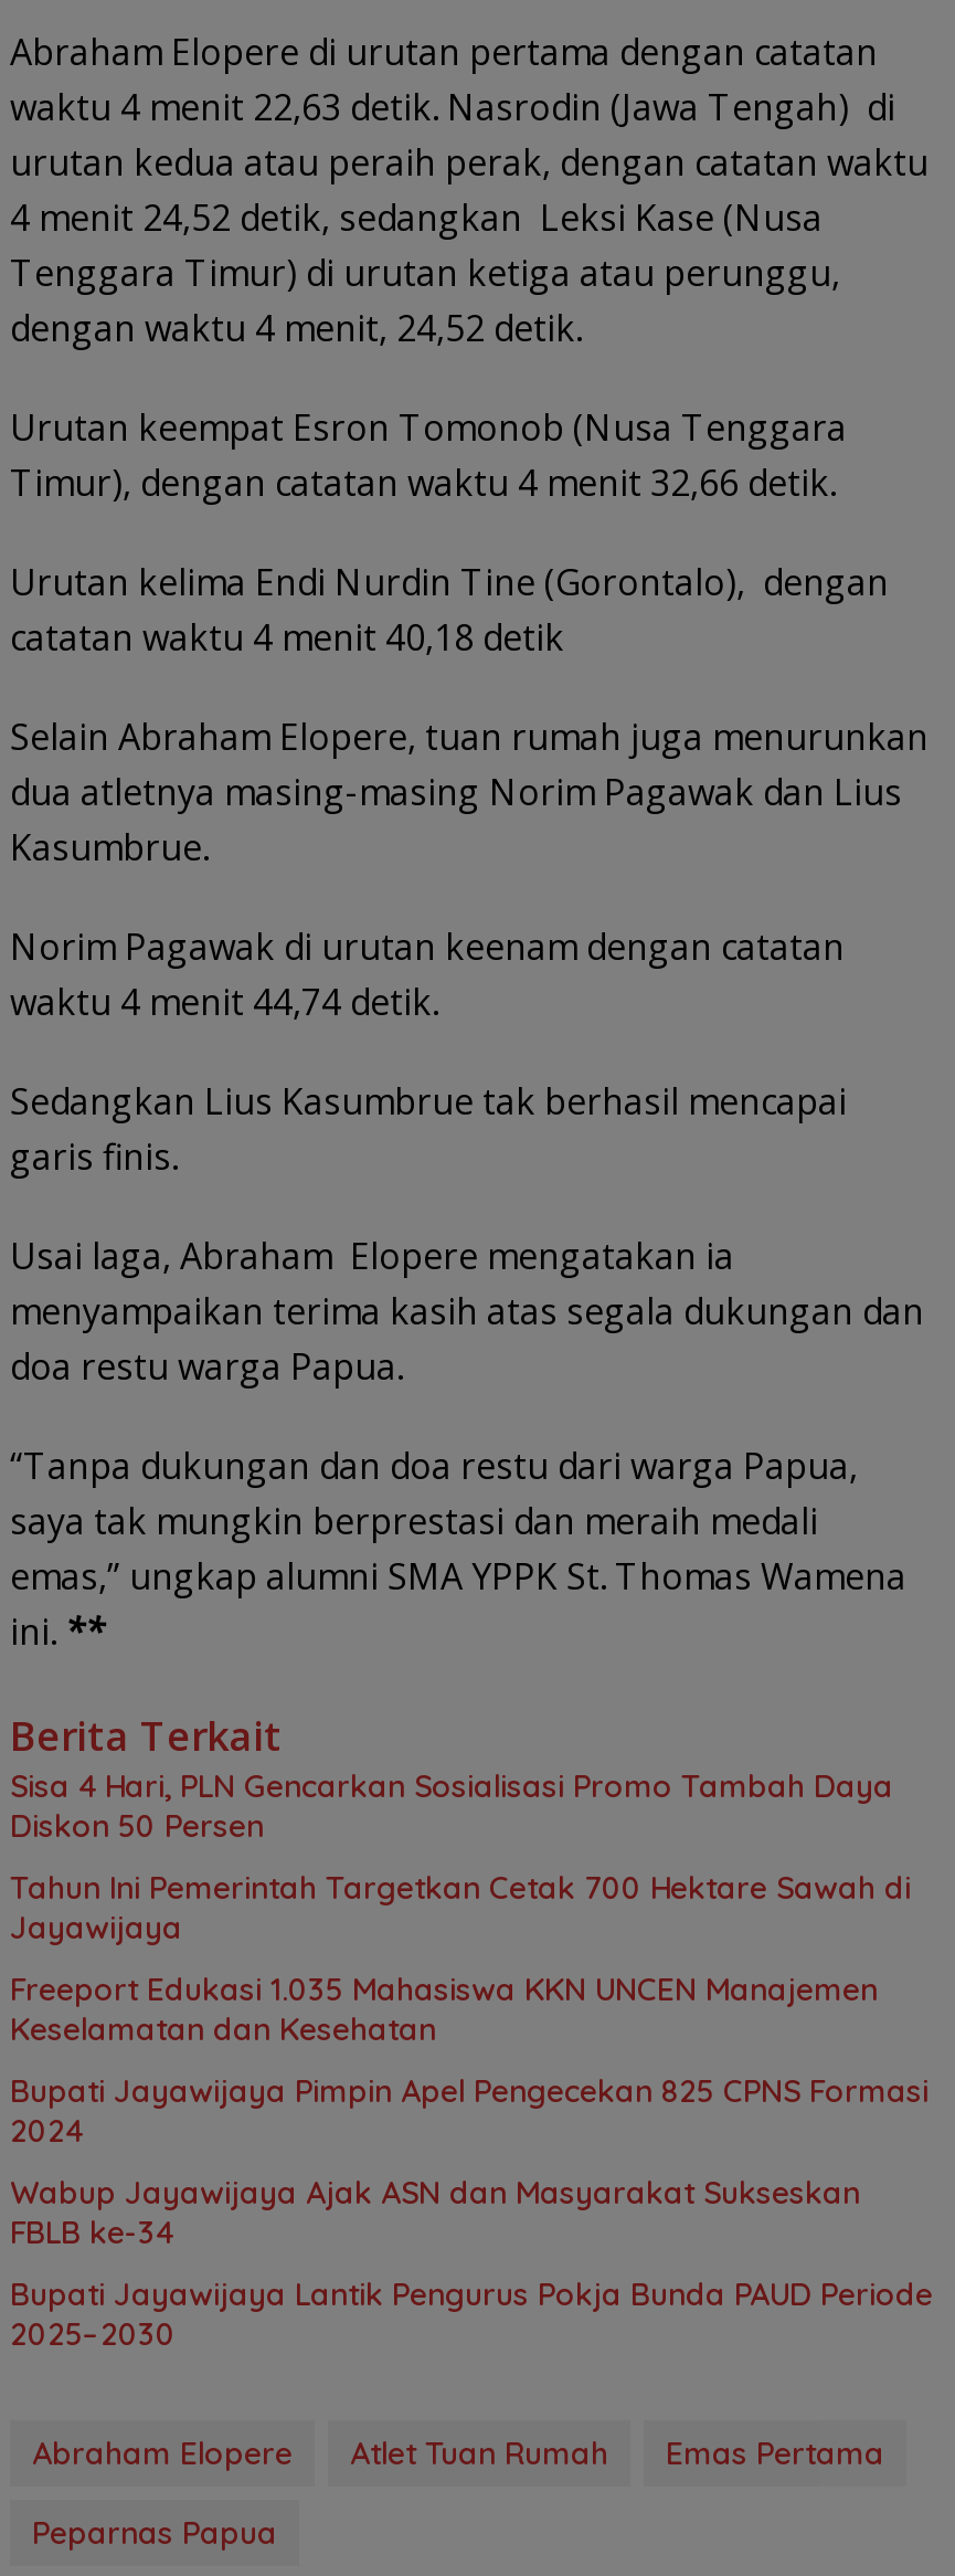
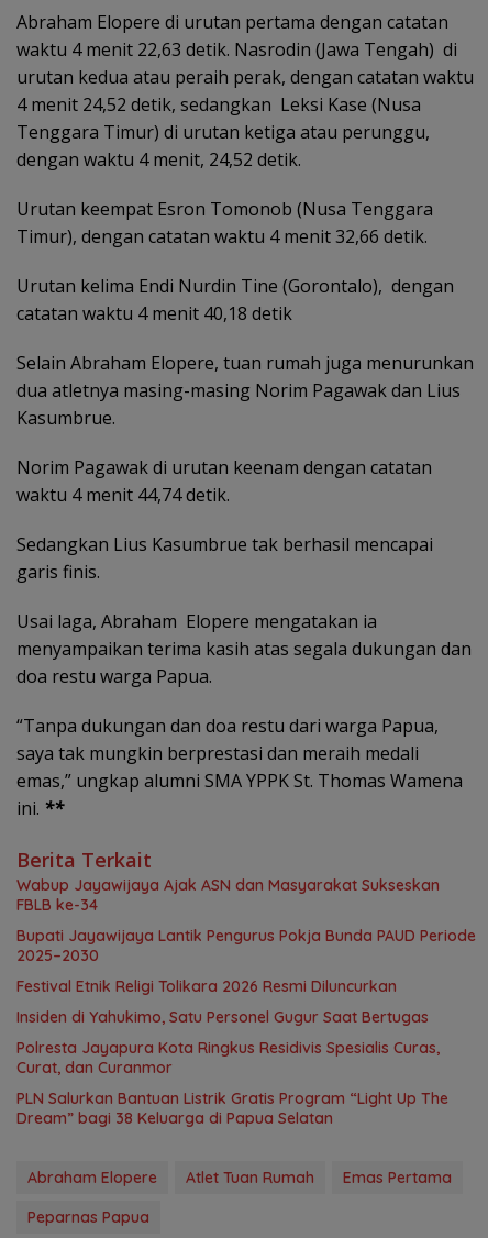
[10,1767,929,2151] Sisa 4 Hari, PLN Gencarkan Sosialisasi Promo Tambah Daya | Diskon 50 Persen | Tahun Ini Pemerintah Targetkan Cetak 700 Hektare Sawah di | Jayawijaya | Freeport Edukasi 1.035 Mahasiswa KKN UNCEN Manajemen | Keselamatan dan Kesehatan | Bupati Jayawijaya Pimpin Apel Pengecekan 825 CPNS Formasi | 2024 -> none
moved [10,2173,933,2354] -> [16,875,476,966]: Wabup Jayawijaya Ajak ASN dan Masyarakat Sukseskan | FBLB ke-34 | Bupati Jayawijaya Lantik Pengurus Pokja Bunda PAUD Periode | 2025–2030
none -> [16,977,448,1128] Festival Etnik Religi Tolikara 2026 Resmi Diluncurkan | Insiden di Yahukimo, Satu Personel Gugur Saat Bertugas | Polresta Jayapura Kota Ringkus Residivis Spesialis Curas, | Curat, dan Curanmor | PLN Salurkan Bantuan Listrik Gratis Program “Light Up The | Dream” bagi 38 Keluarga di Papua Selatan

